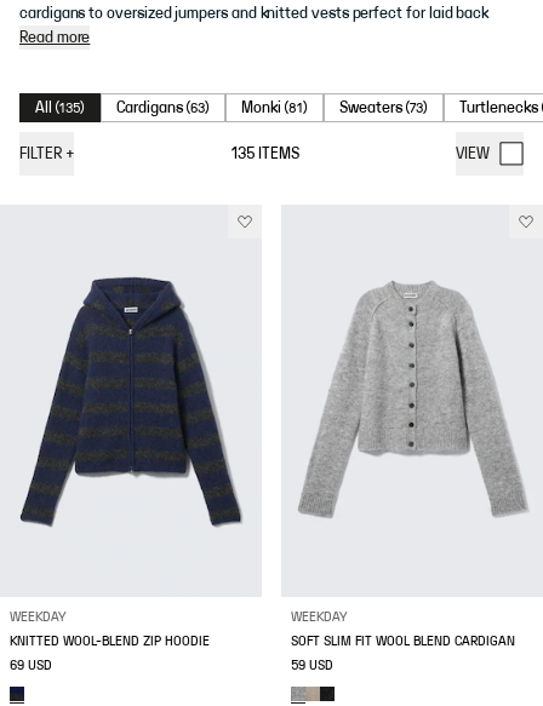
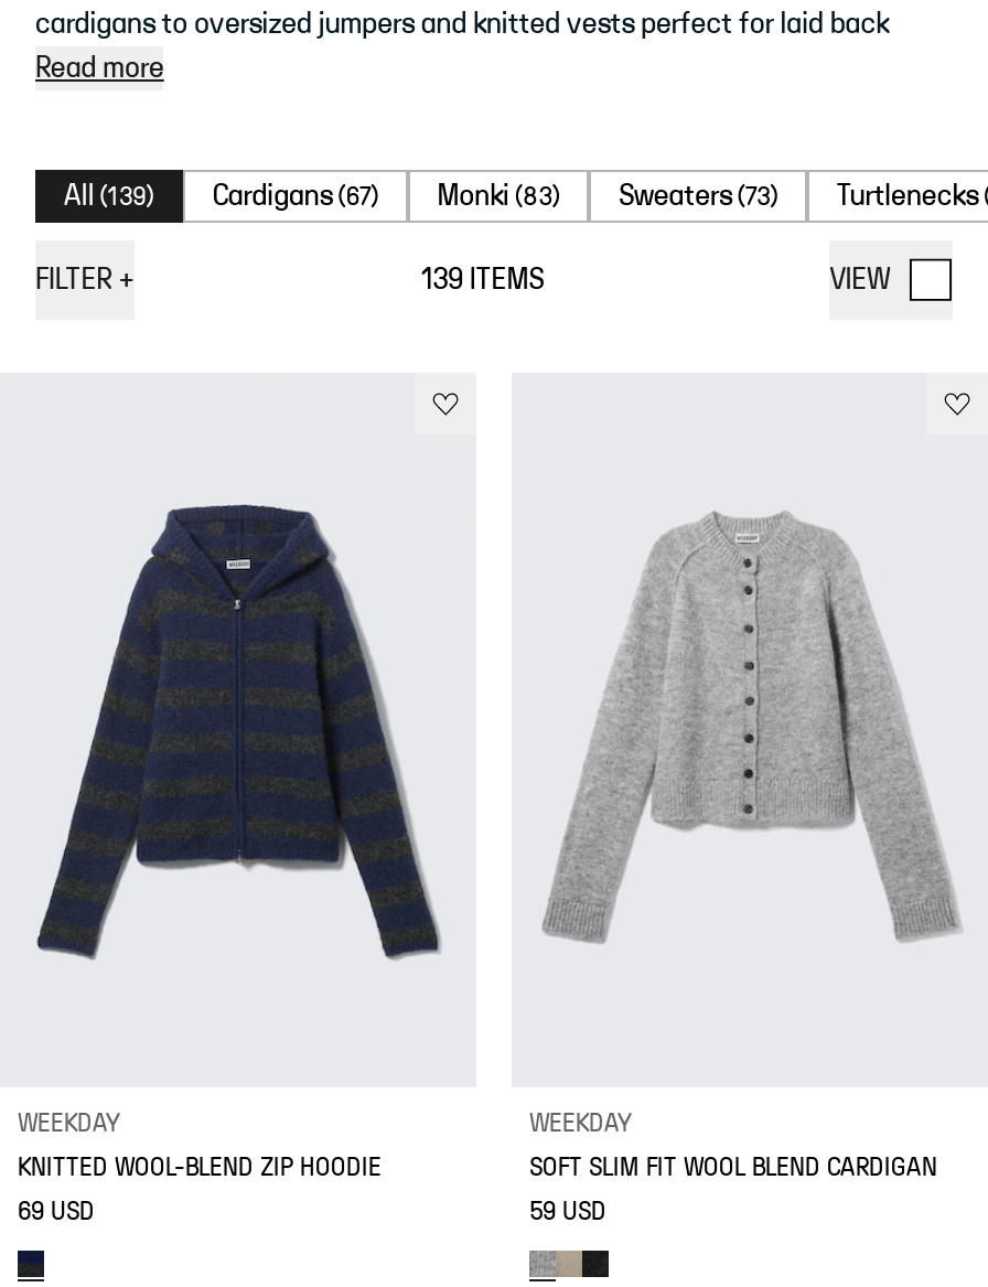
[35,99,85,116] All (135) -> [64,181,155,212] All (139)
[117,99,210,116] Cardigans (63) -> [213,181,380,212] Cardigans (67)
[242,99,308,116] Monki (81) -> [437,181,561,212] Monki (83)
[232,145,299,162] 135 ITEMS -> [422,265,544,296] 139 ITEMS

